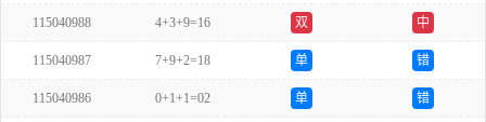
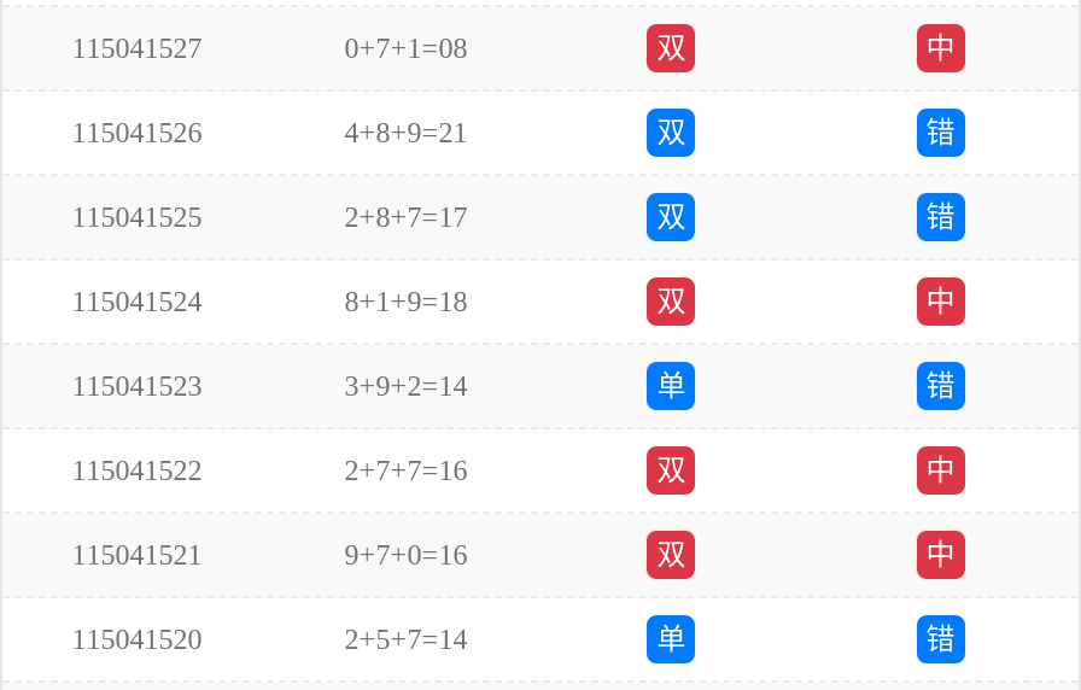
[32,15,91,30] 115040988 -> [72,31,202,65] 115041527
[155,15,210,30] 4+3+9=16 -> [345,31,468,65] 0+7+1=08
[32,53,210,68] 115040987 | 7+9+2=18 -> [72,116,955,403] 115041526 | 4+8+9=21 | 双 | 错 | 115041525 | 2+8+7=17 | 双 | 错 | 115041524 | 8+1+9=18 | 双 | 中 | 115041523 | 3+9+2=14
[32,91,210,106] 115040986 | 0+1+1=02 -> [72,454,955,656] 115041522 | 2+7+7=16 | 双 | 中 | 115041521 | 9+7+0=16 | 双 | 中 | 115041520 | 2+5+7=14

